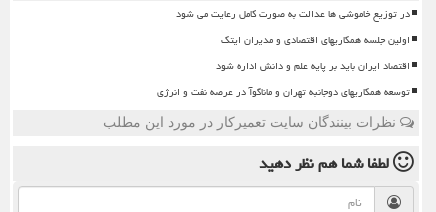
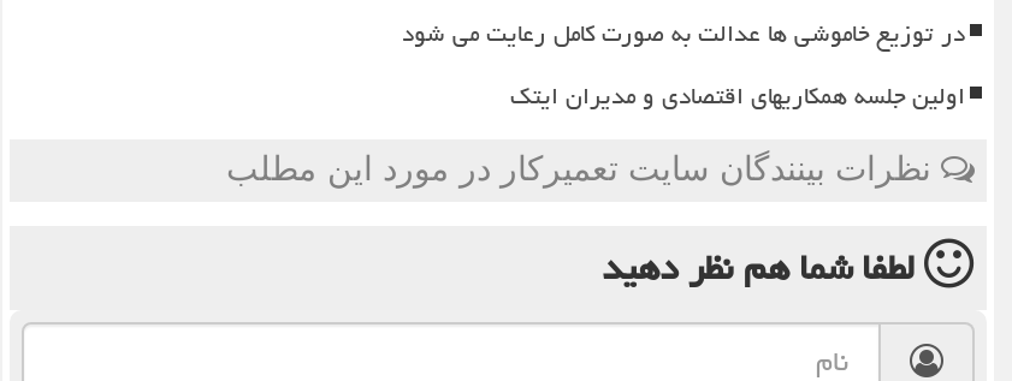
[157,56,410,102] اقتصاد ایران باید بر پایه علم و دانش اداره شود | توسعه همکاریهای دوجانبه تهران و ماناگوآ در عرصه نفت و انرژی -> none

